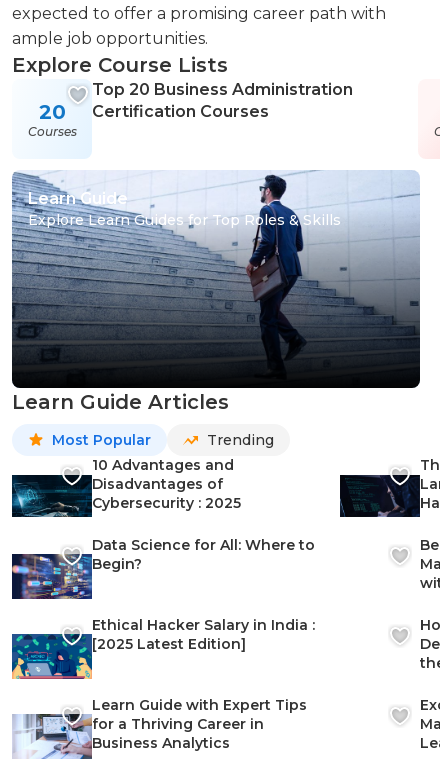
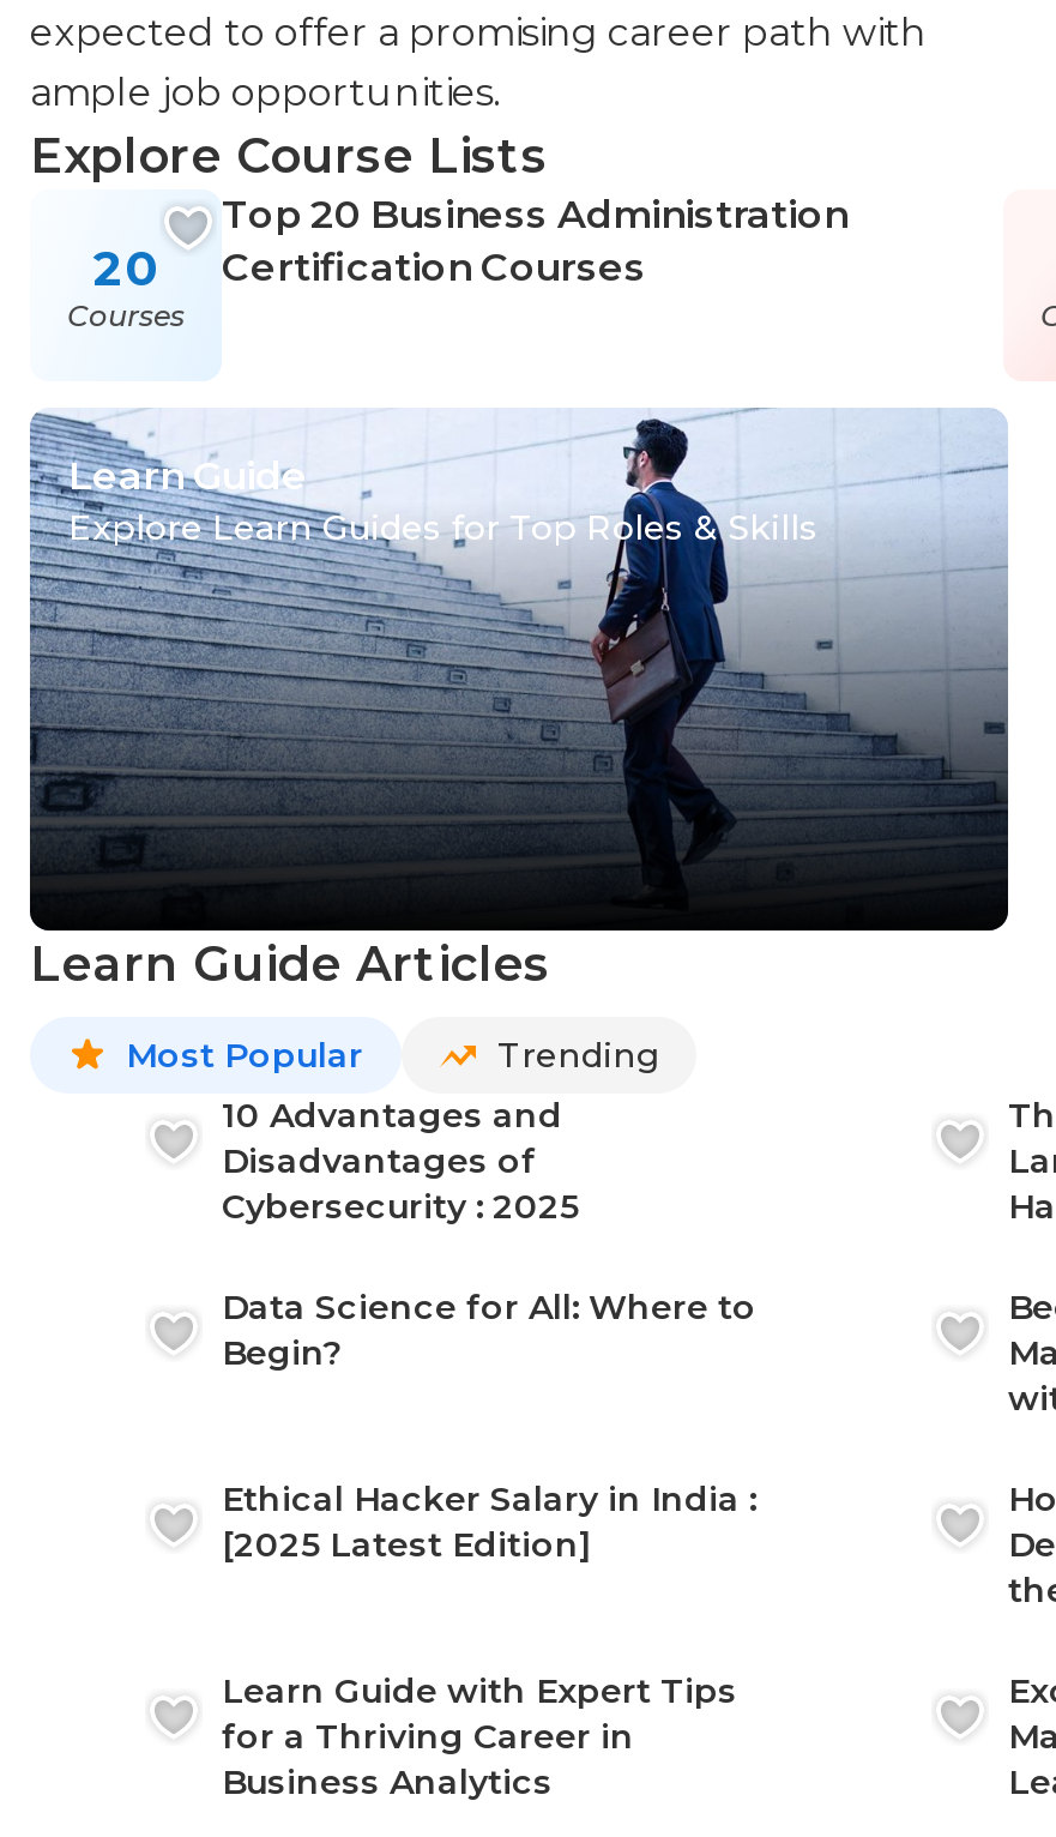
[11,474,93,518] [image] -> none
[339,474,421,518] [image] -> none
[11,553,93,600] [image] -> none
[11,633,93,680] [image] -> none
[12,713,93,760] [image] -> none

